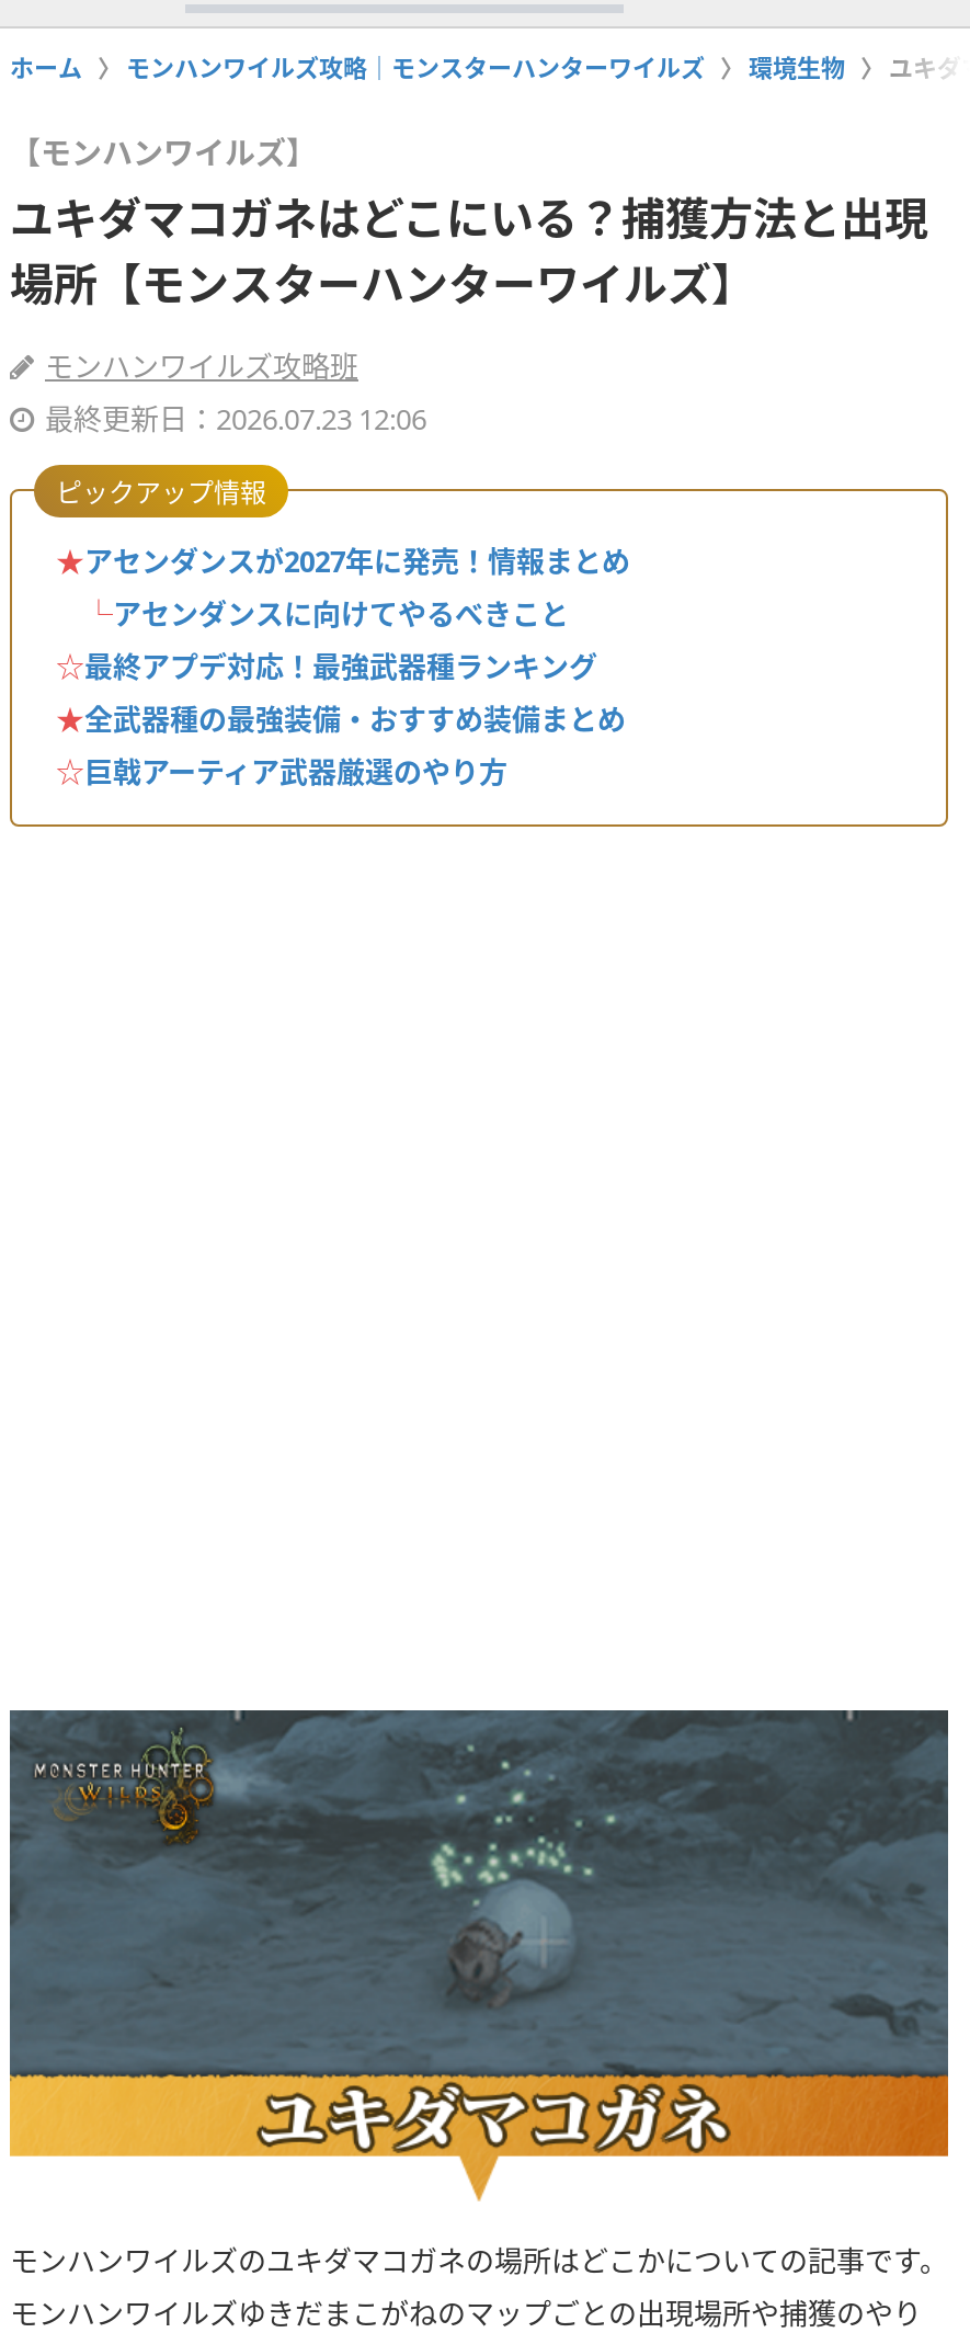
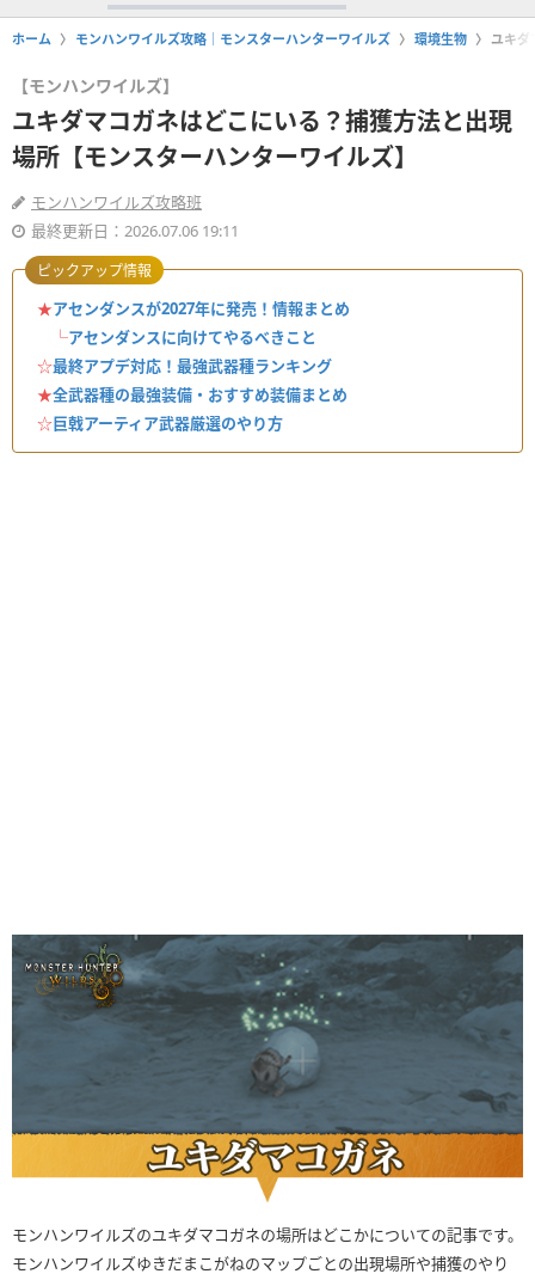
[45,399,426,439] 最終更新日：2026.07.23 12:06 -> [31,220,239,241] 最終更新日：2026.07.06 19:11

